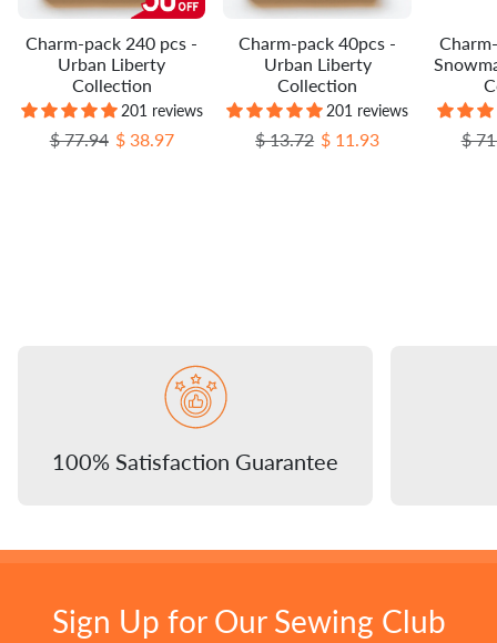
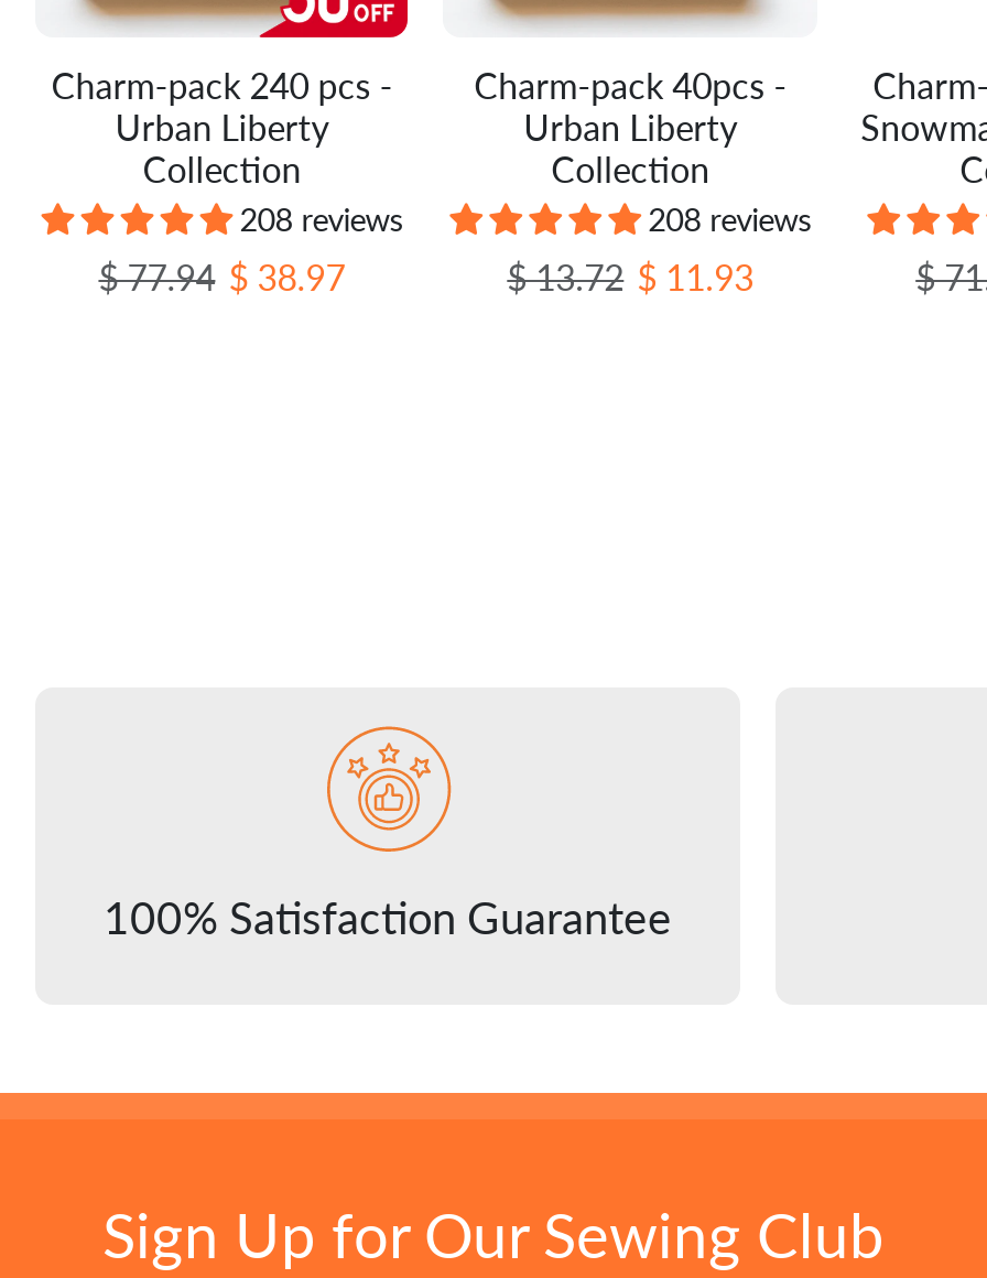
[121,101,203,120] 201 reviews -> [239,201,403,239] 208 reviews
[326,101,408,120] 201 reviews -> [648,201,811,239] 208 reviews

